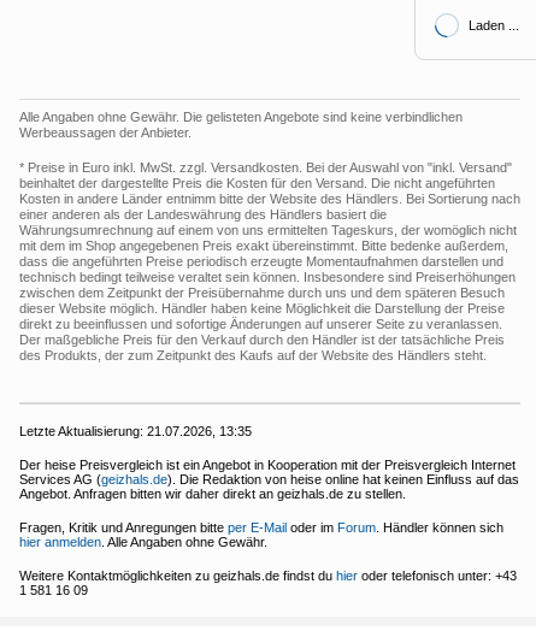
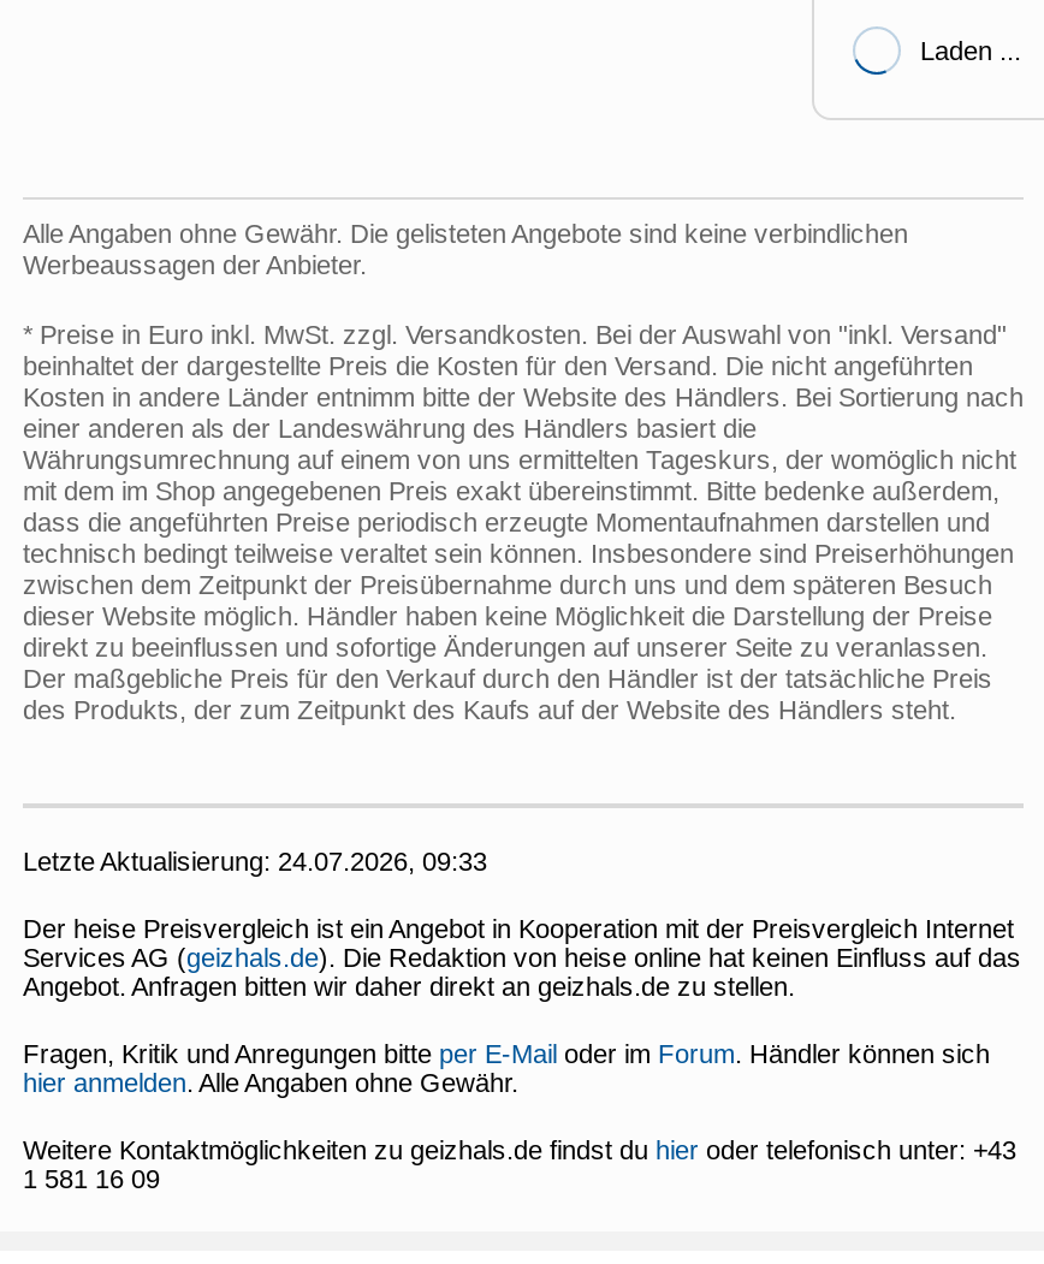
[19,424,252,438] Letzte Aktualisierung: 21.07.2026, 13:35 -> [23,847,487,876] Letzte Aktualisierung: 24.07.2026, 09:33

